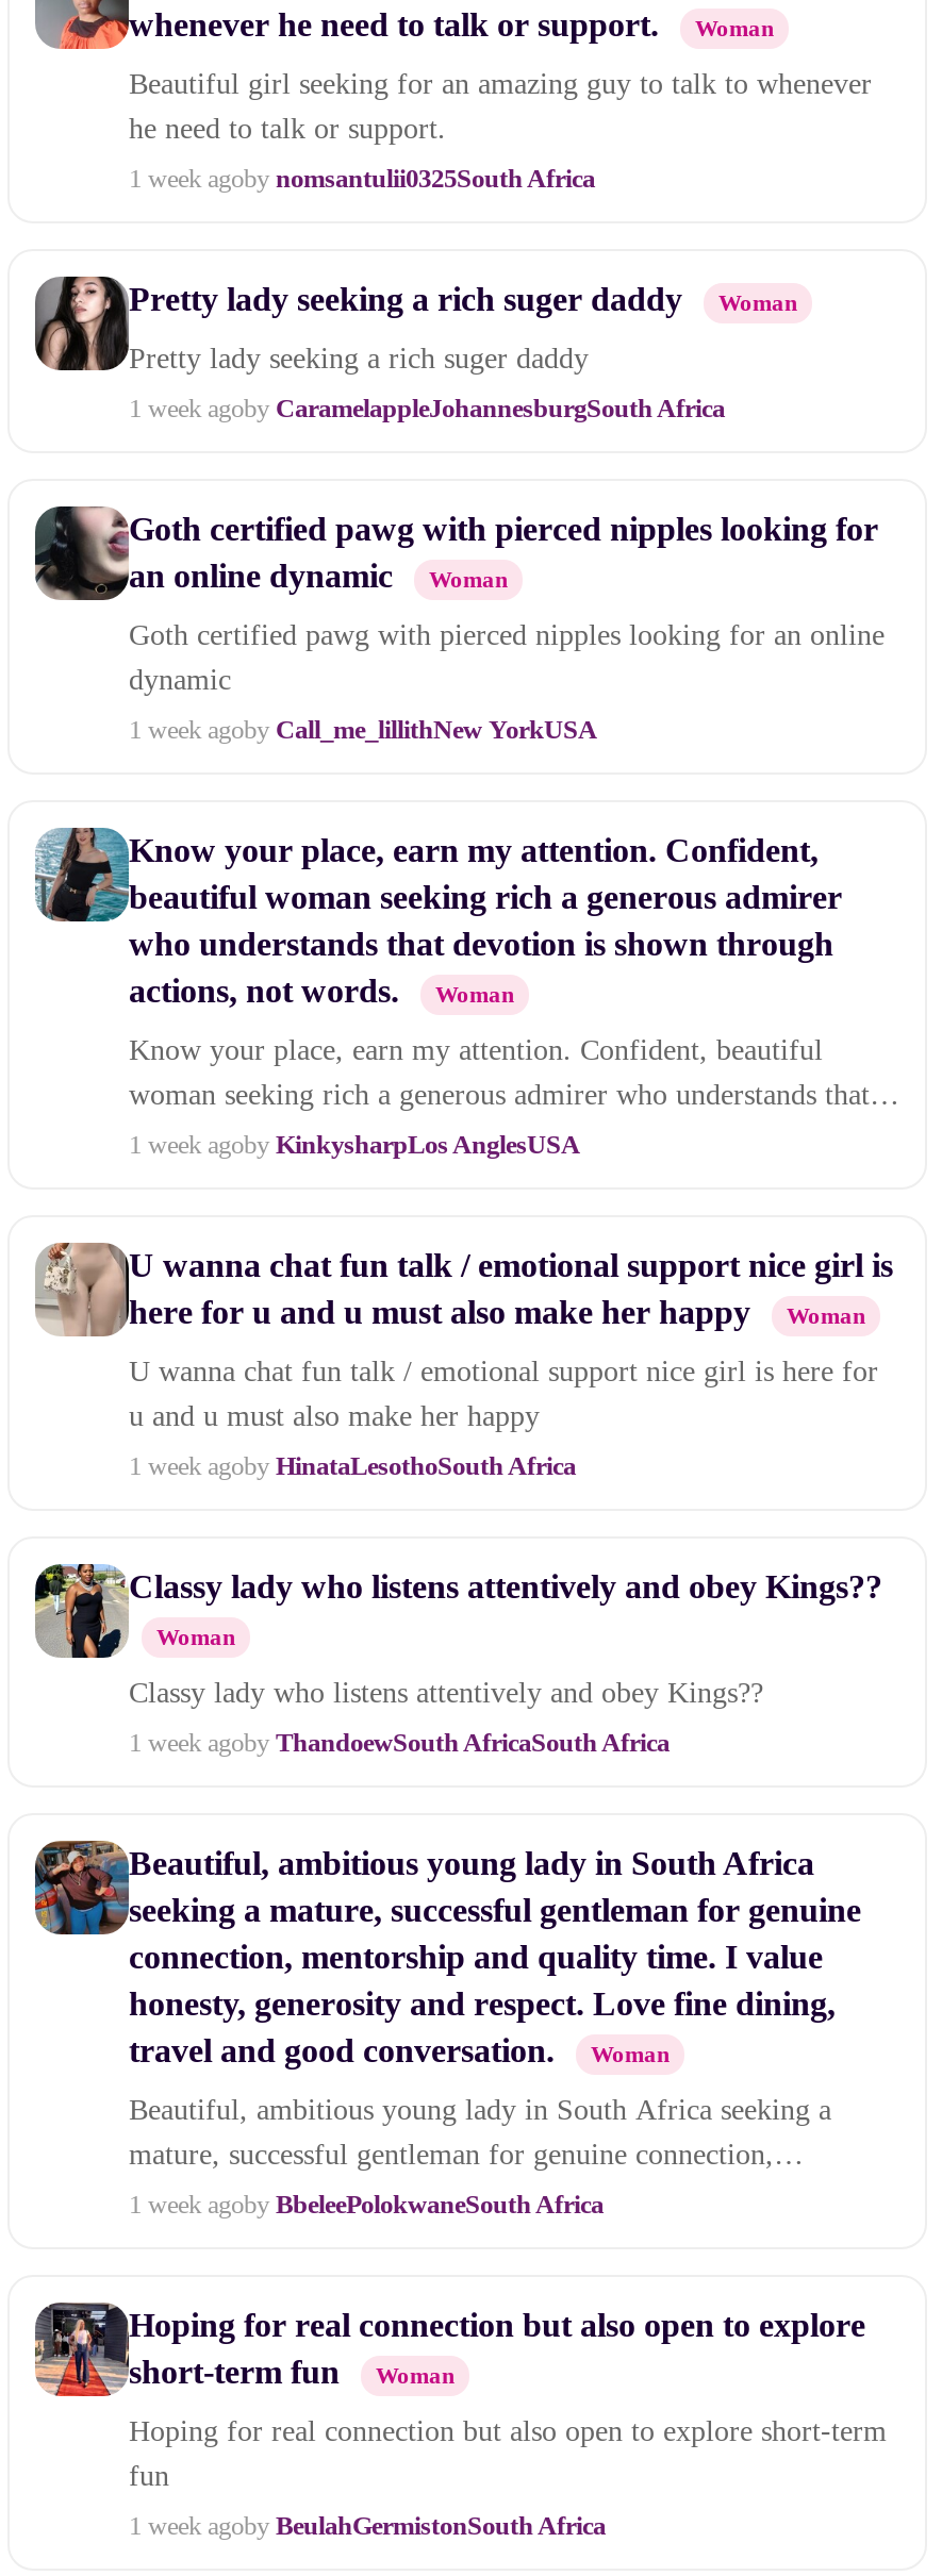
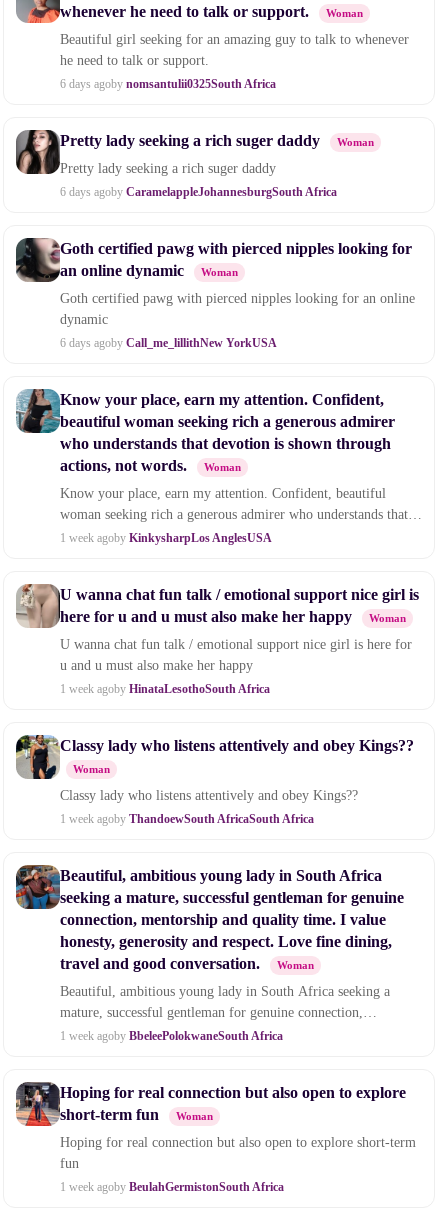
[129,164,595,194] 1 week agoby nomsantulii0325South Africa -> [60,77,276,91] 6 days agoby nomsantulii0325South Africa
[129,394,725,423] 1 week agoby CaramelappleJohannesburgSouth Africa -> [60,185,337,199] 6 days agoby CaramelappleJohannesburgSouth Africa
[129,715,597,745] 1 week agoby Call_me_lillithNew YorkUSA -> [60,336,277,350] 6 days agoby Call_me_lillithNew YorkUSA

